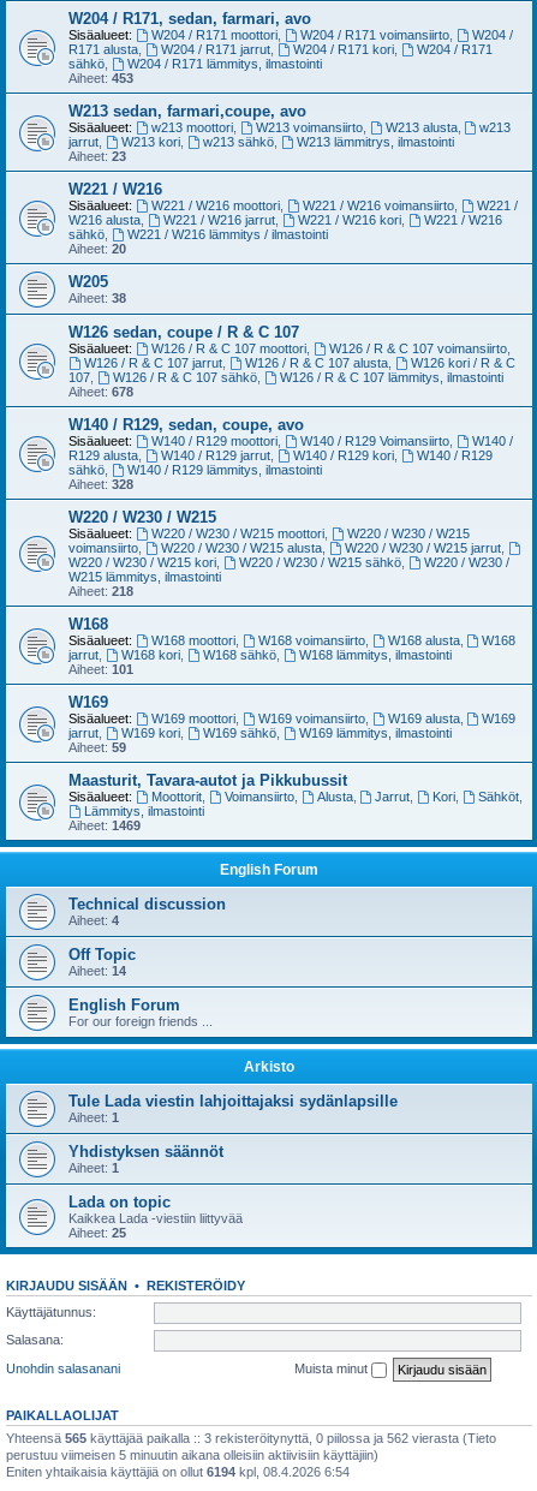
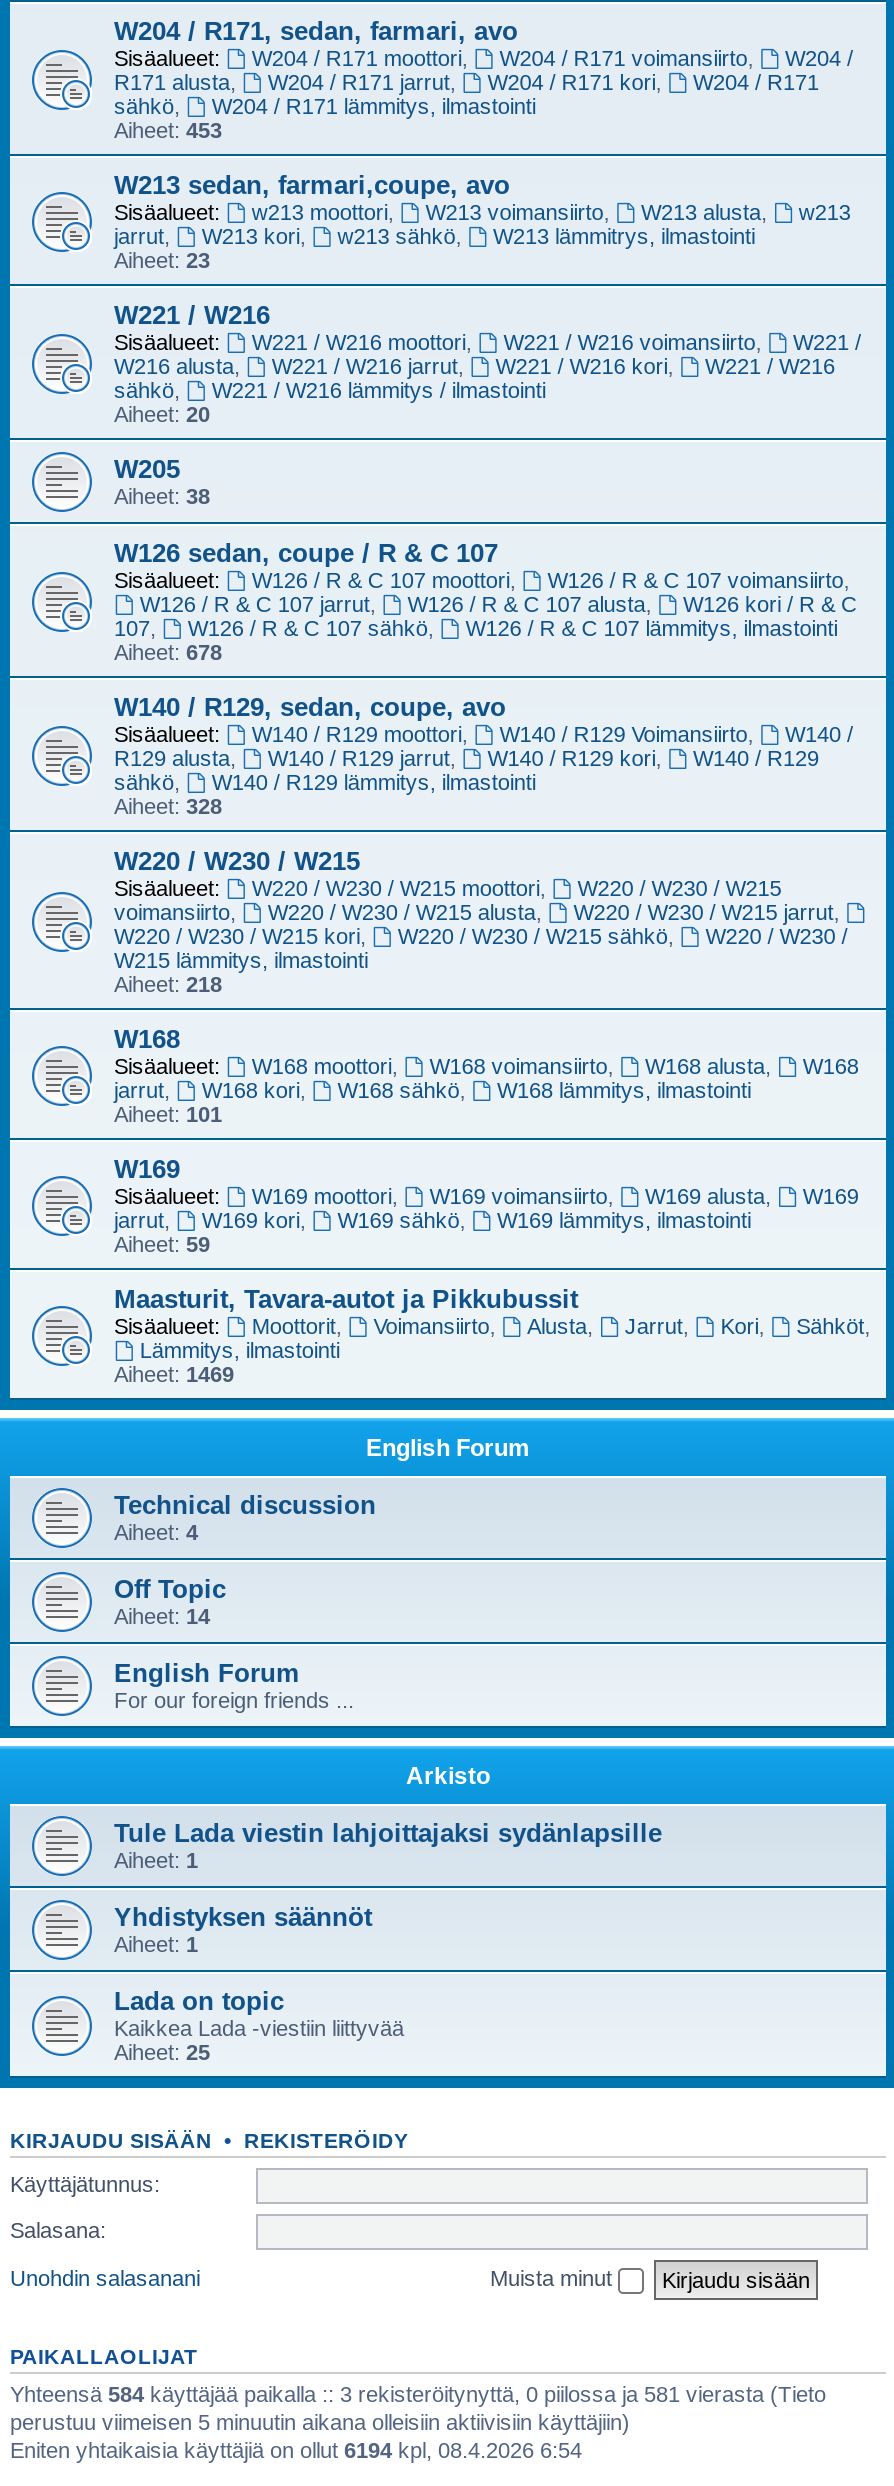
[6,1430,496,1445] Yhteensä 565 käyttäjää paikalla :: 3 rekisteröitynyttä, 0 piilossa ja 562 vierasta (Tieto -> [10,2381,826,2405] Yhteensä 584 käyttäjää paikalla :: 3 rekisteröitynyttä, 0 piilossa ja 581 vierasta (Tieto

